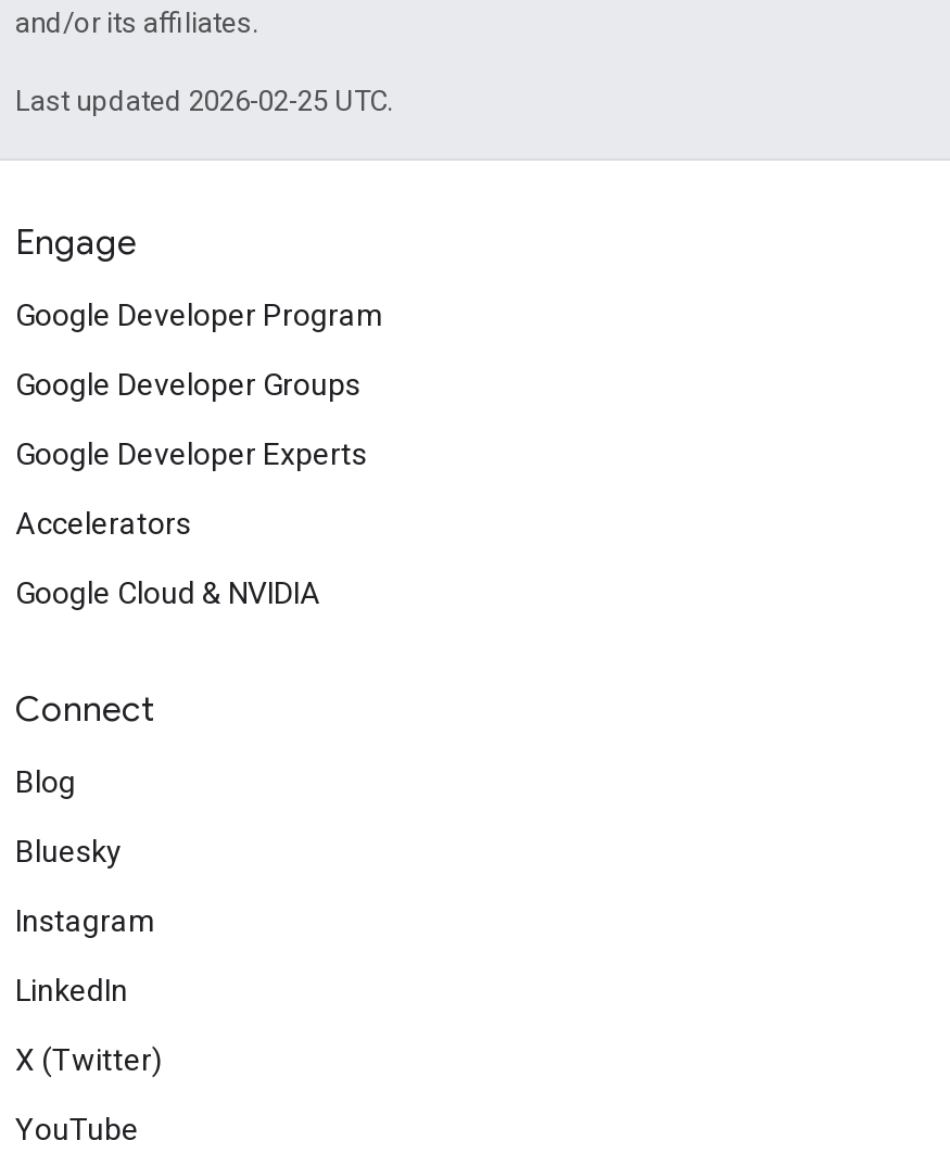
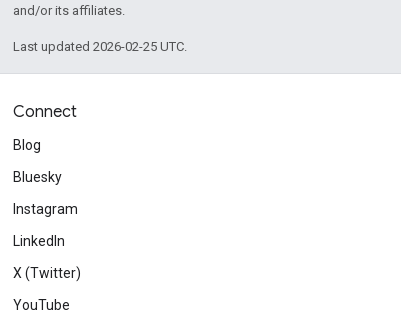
[15,221,384,610] Engage | Google Developer Program | Google Developer Groups | Google Developer Experts | Accelerators | Google Cloud & NVIDIA -> none

